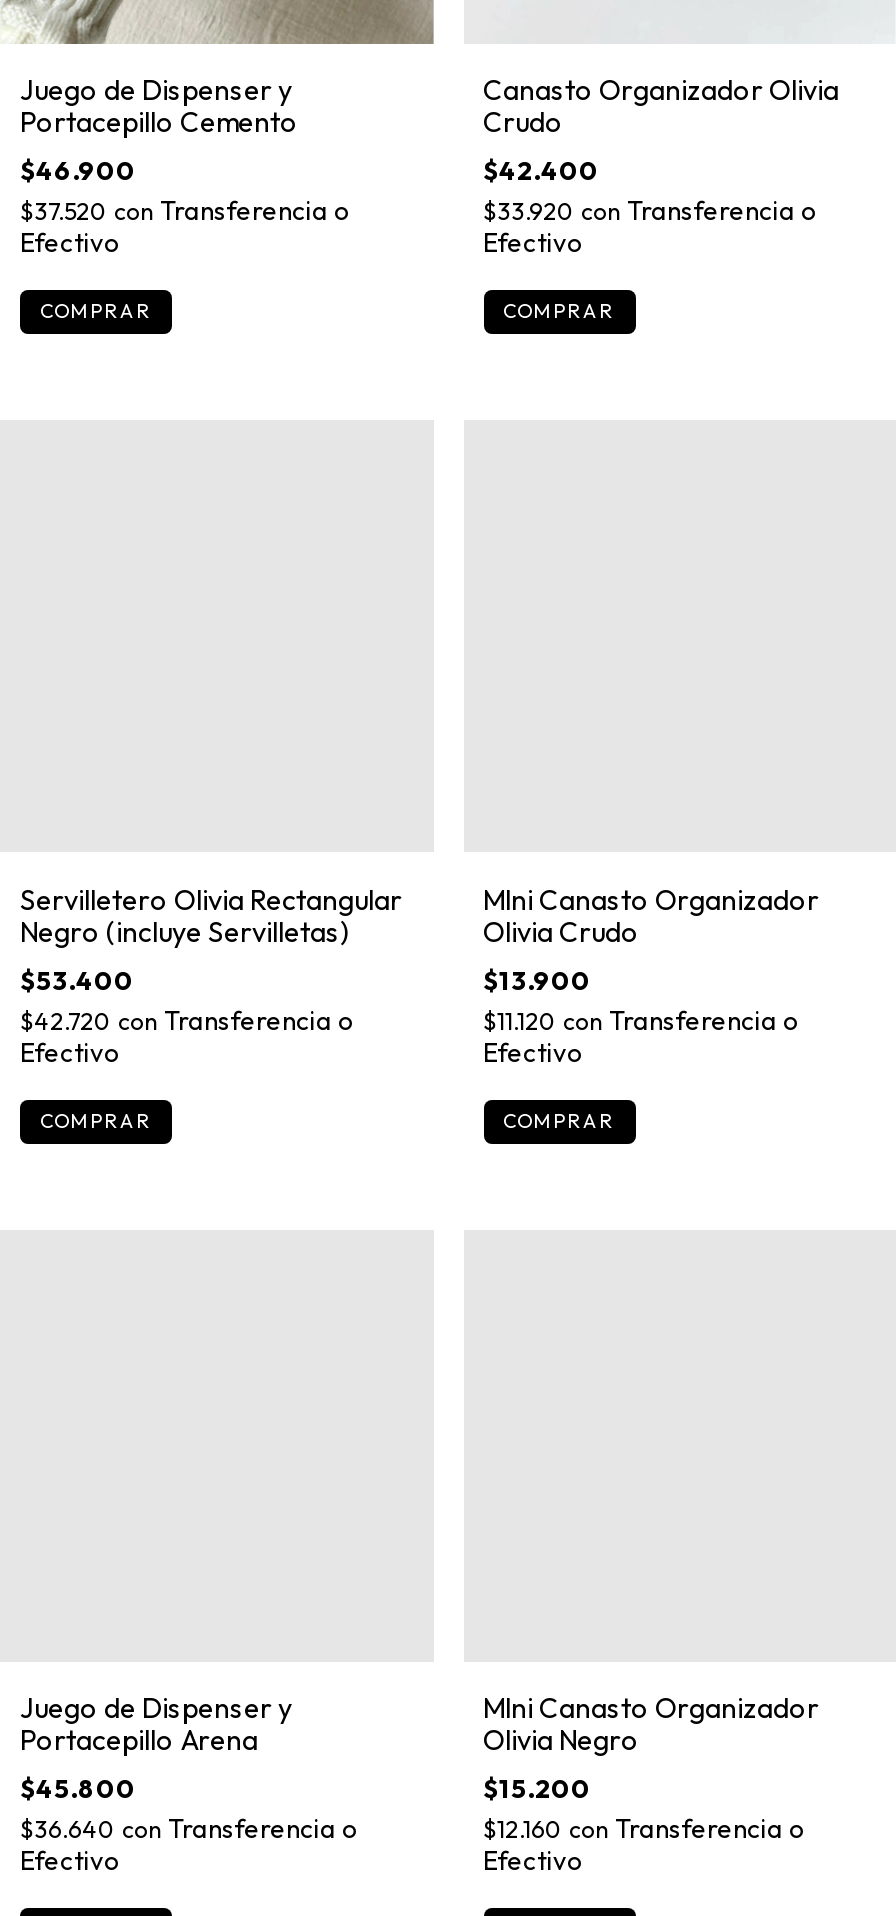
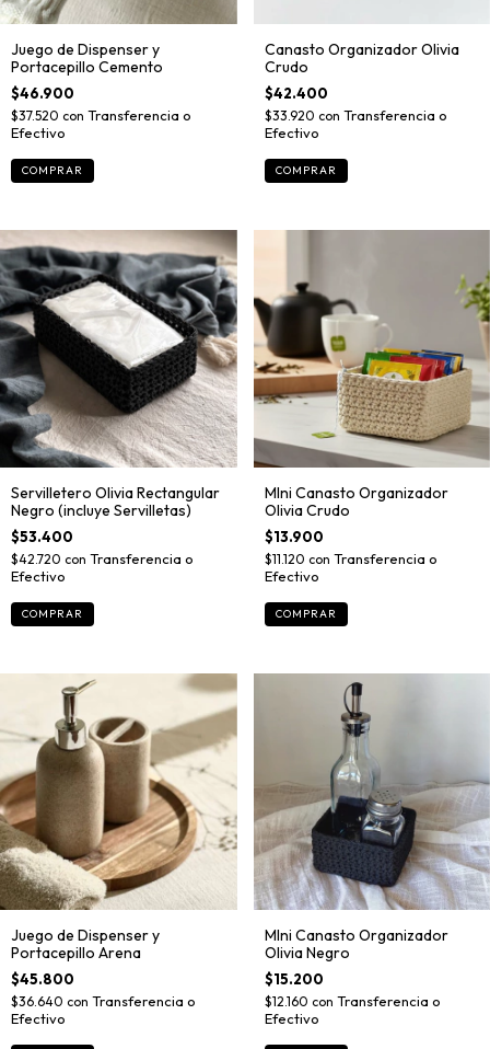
none -> [3,229,237,469] [image]
none -> [253,230,487,469] [image]
none -> [3,673,237,911] [image]
none -> [253,673,487,910] [image]

